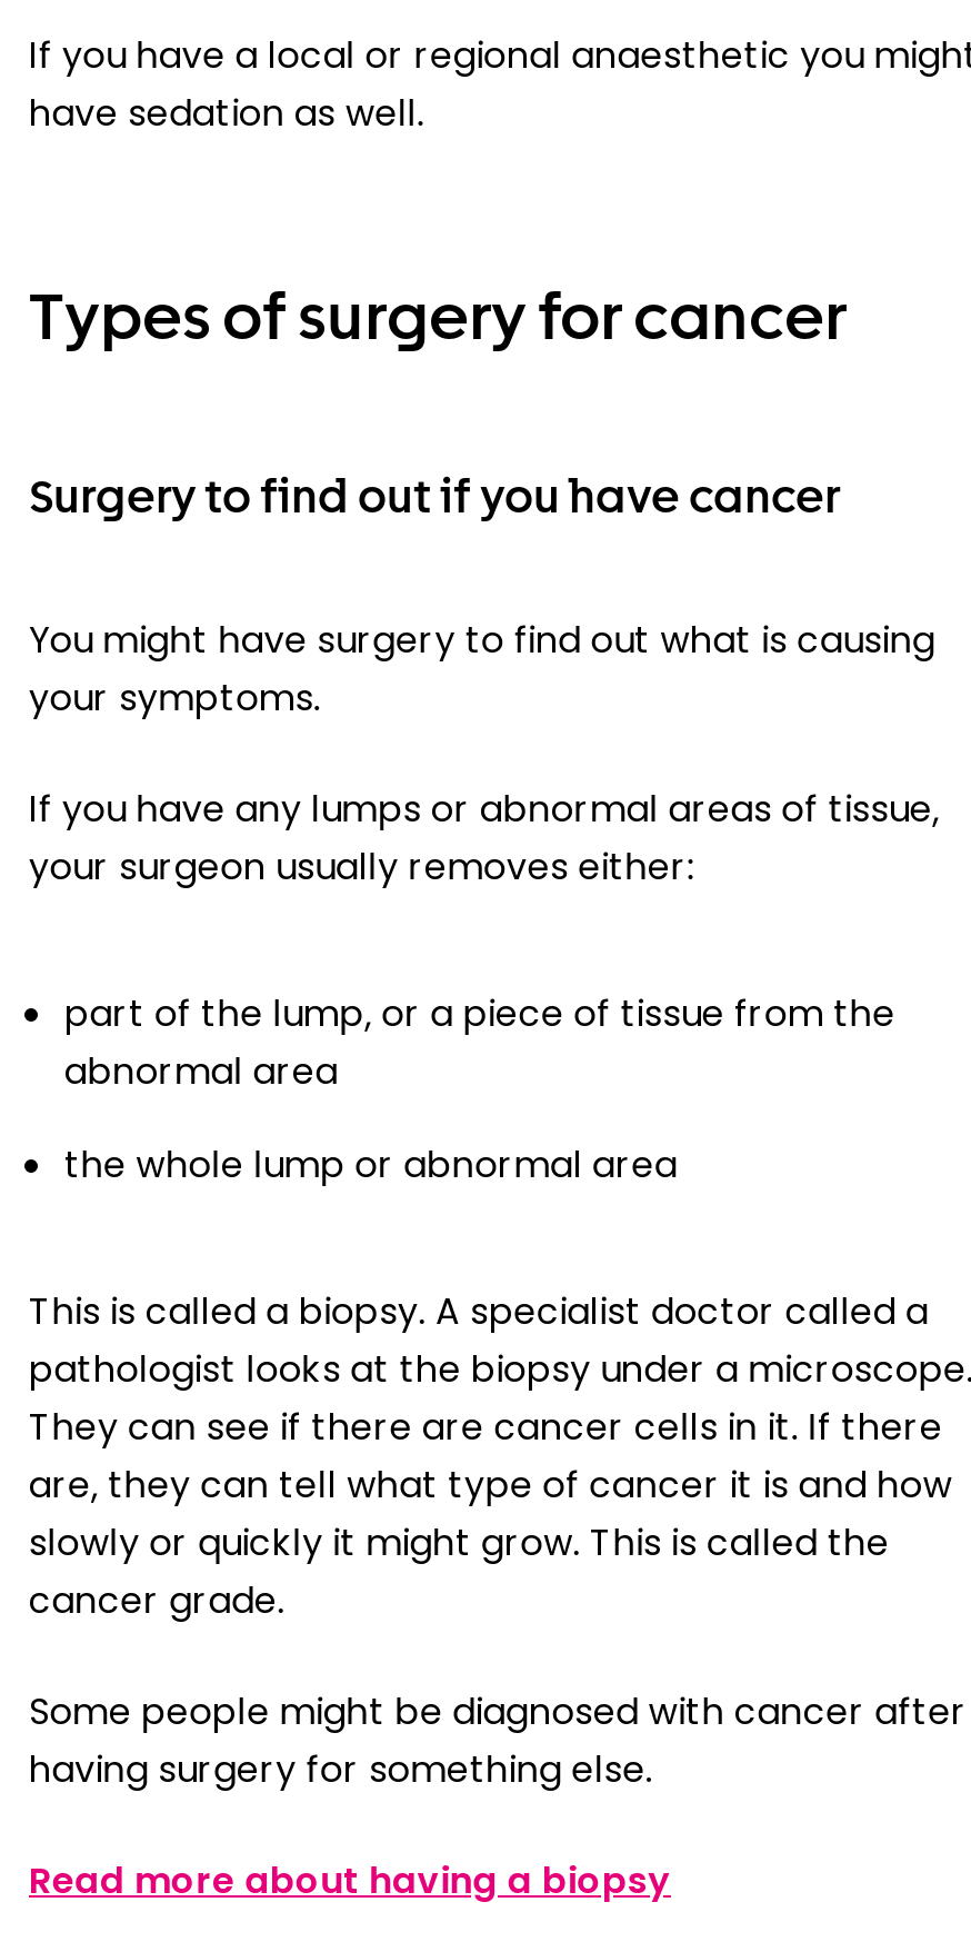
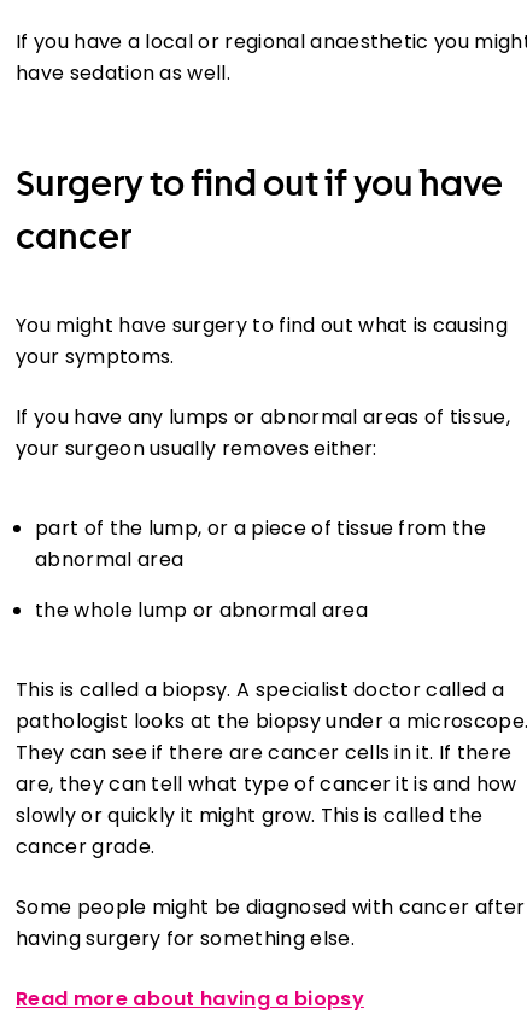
[29,281,847,522] Types of surgery for cancer | Surgery to find out if you have cancer -> [16,164,503,256] Surgery to find out if you have | cancer

